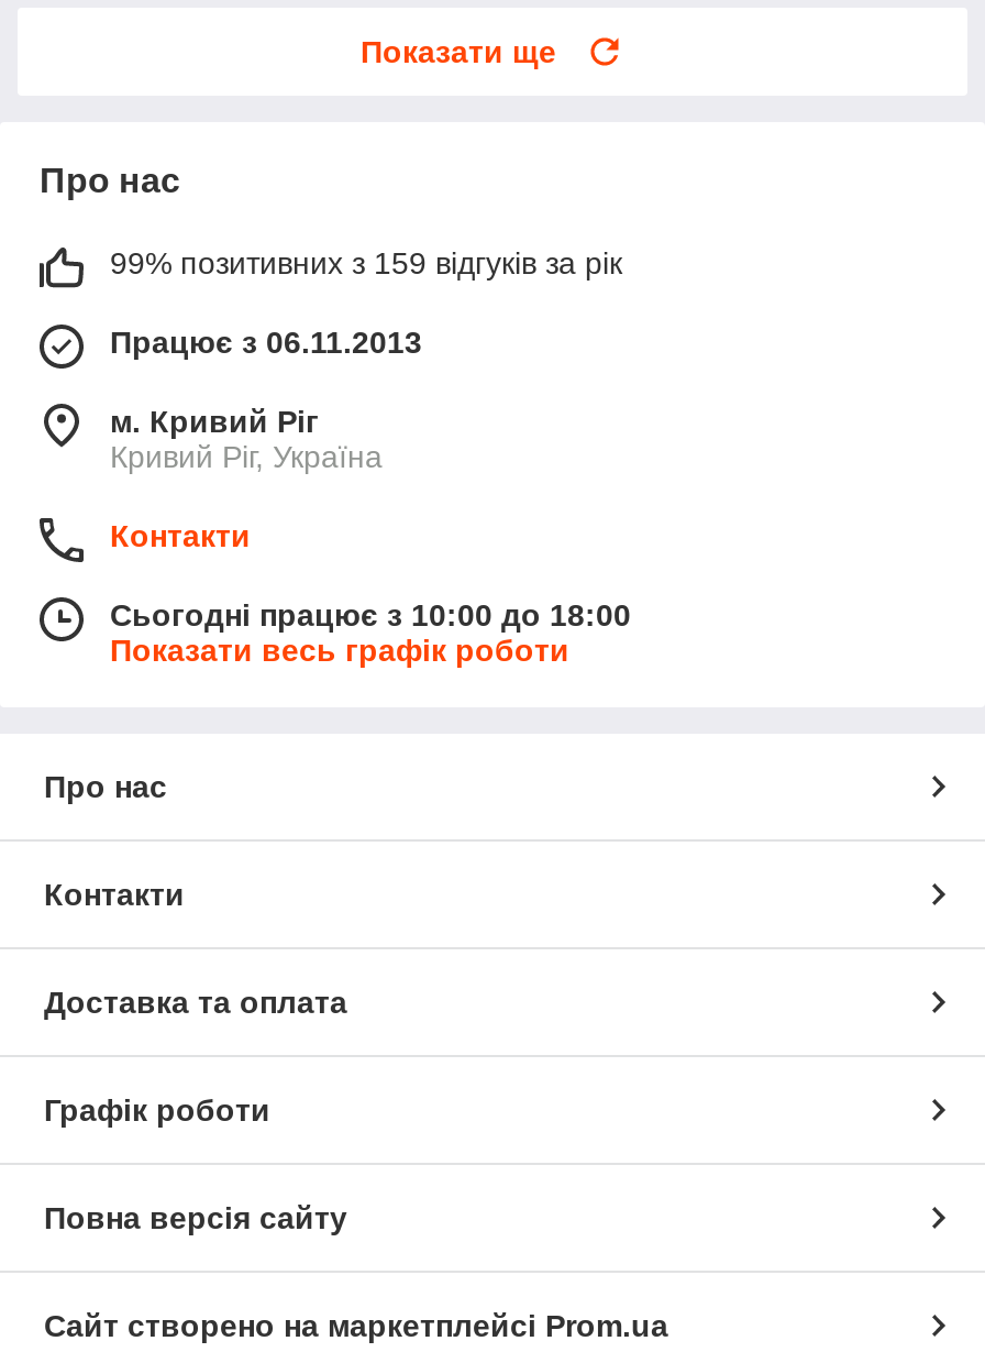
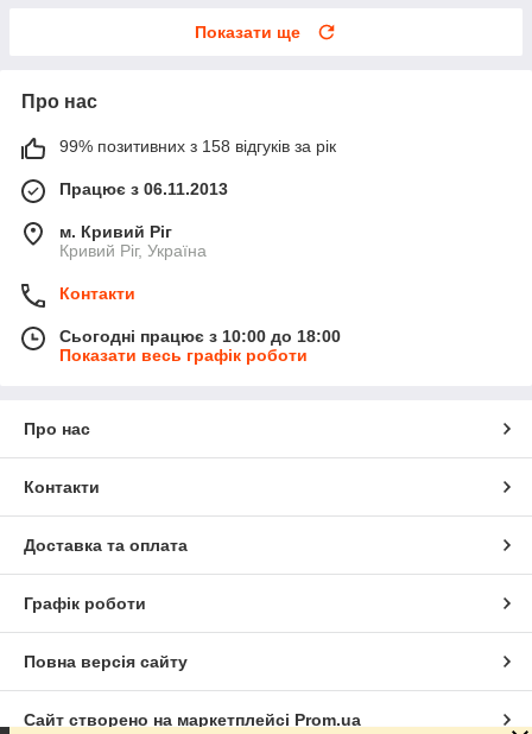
[110,245,622,280] 99% позитивних з 159 відгуків за рік -> [59,136,336,155] 99% позитивних з 158 відгуків за рік

